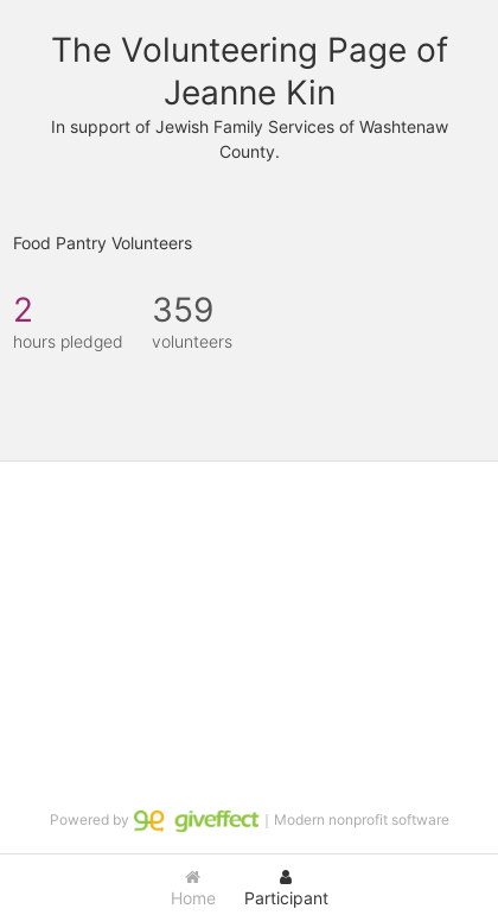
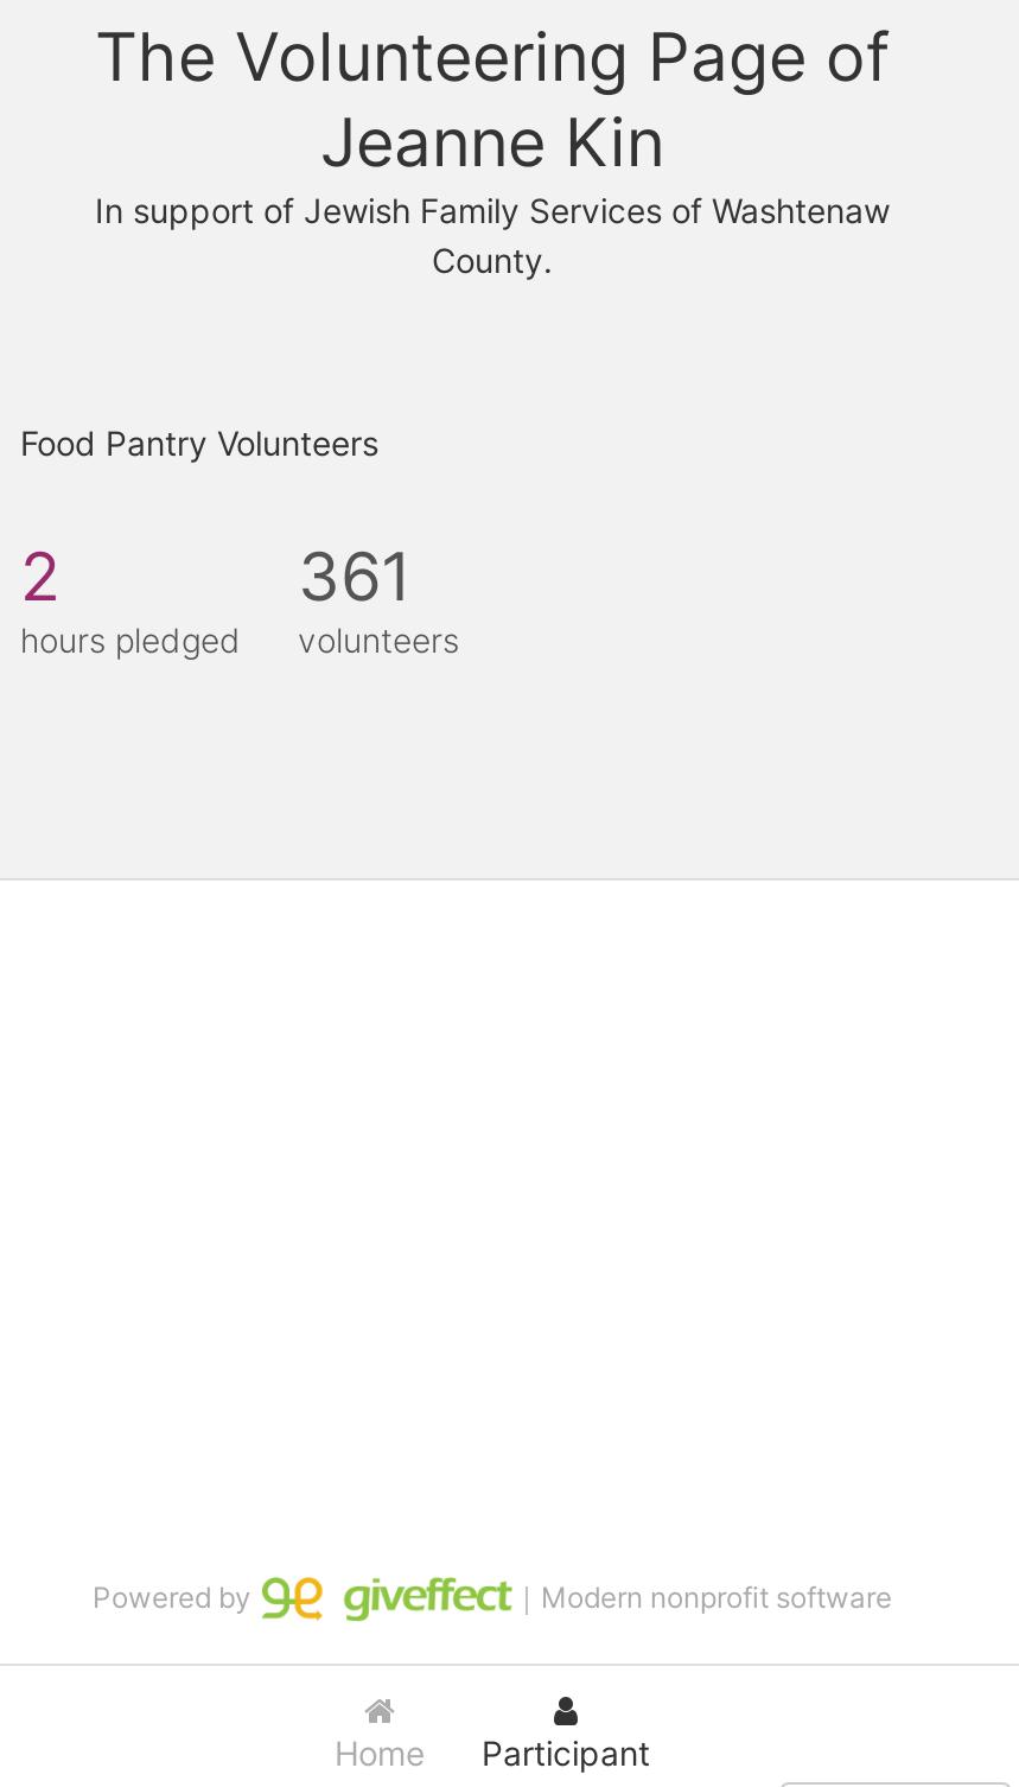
[152,290,213,330] 359 -> [298,536,412,617] 361

